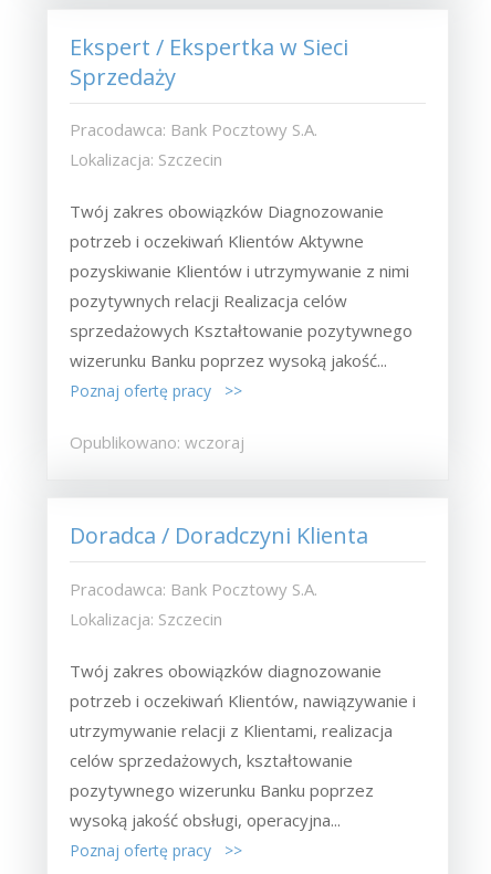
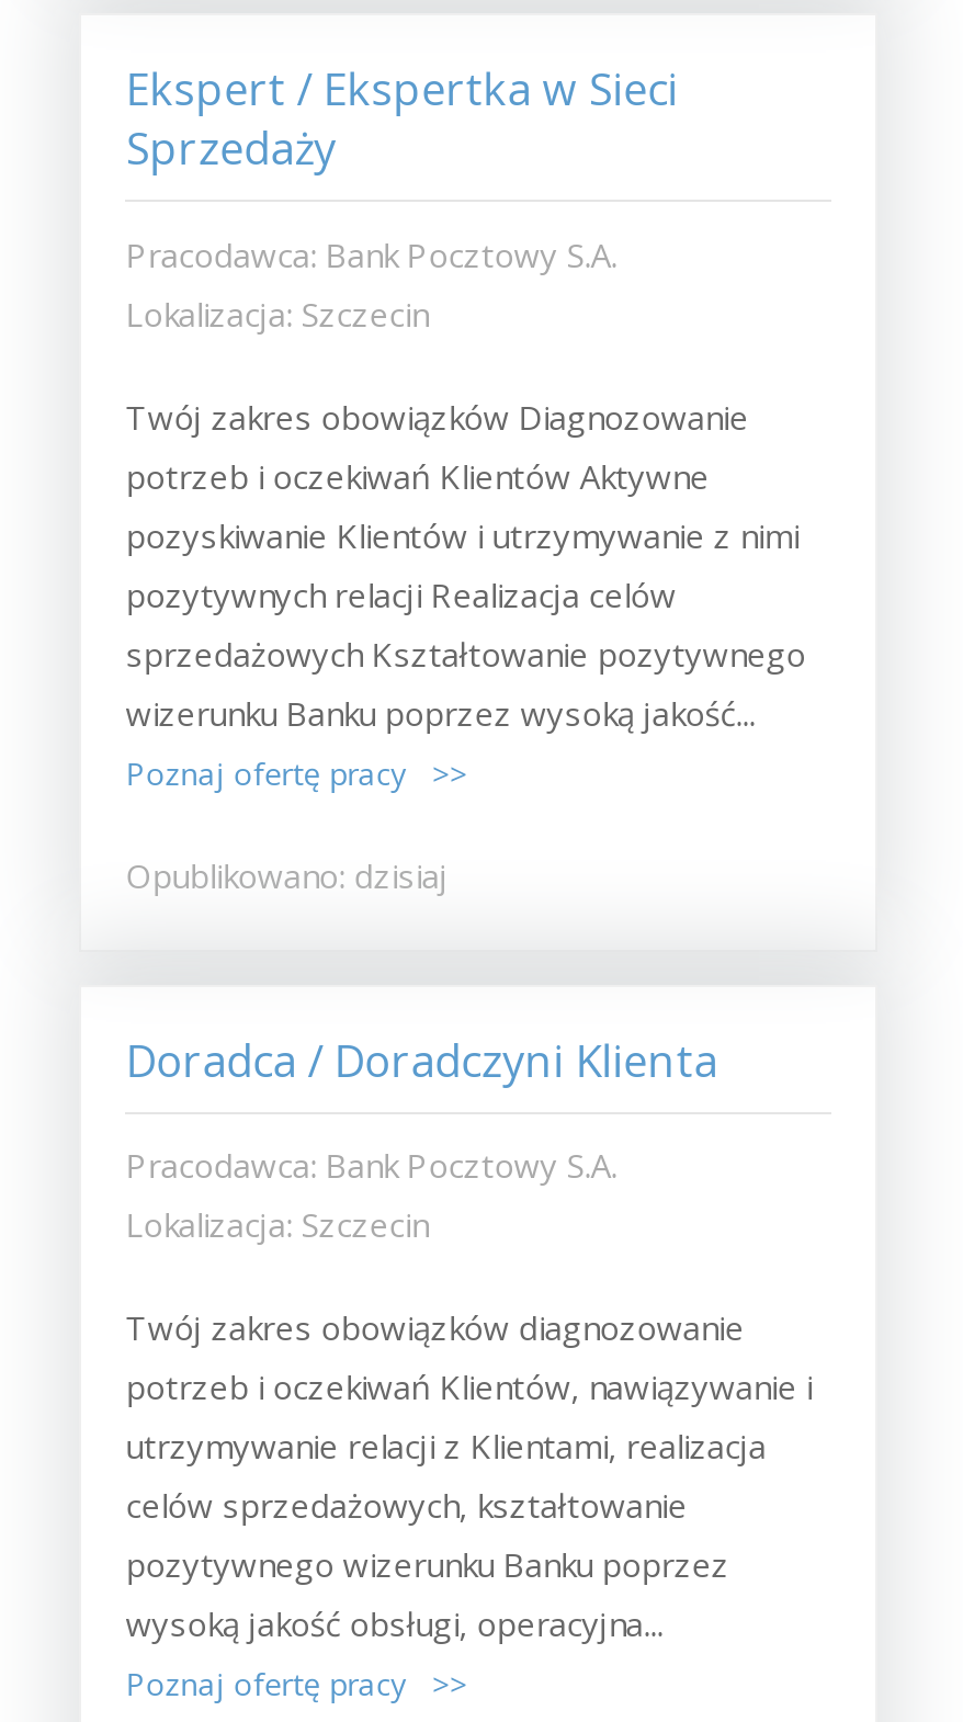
[70,431,245,453] Opublikowano: wczoraj -> [125,852,448,896] Opublikowano: dzisiaj

